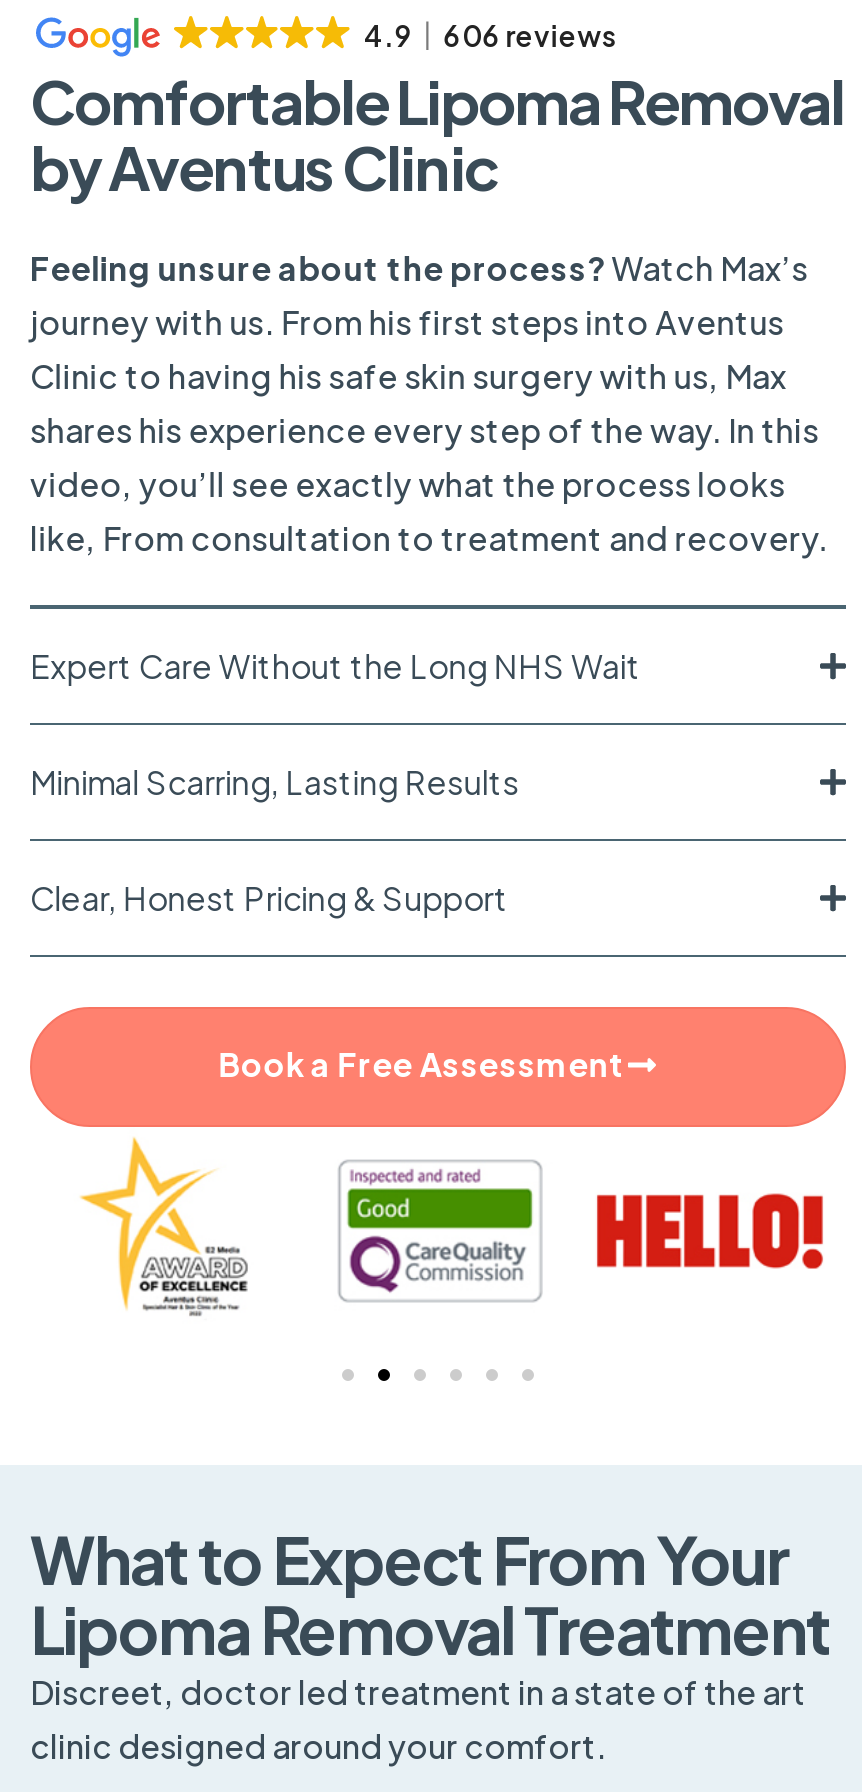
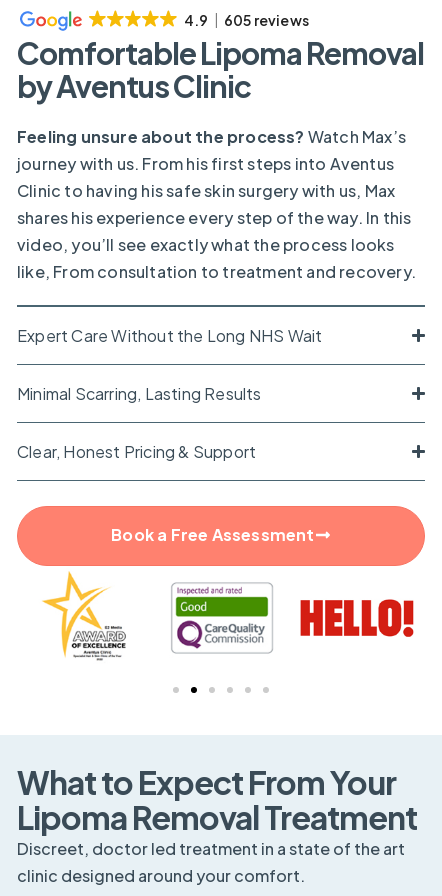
[364,17,616,53] 4.9 606 reviews -> [184,11,309,29] 4.9 605 reviews

